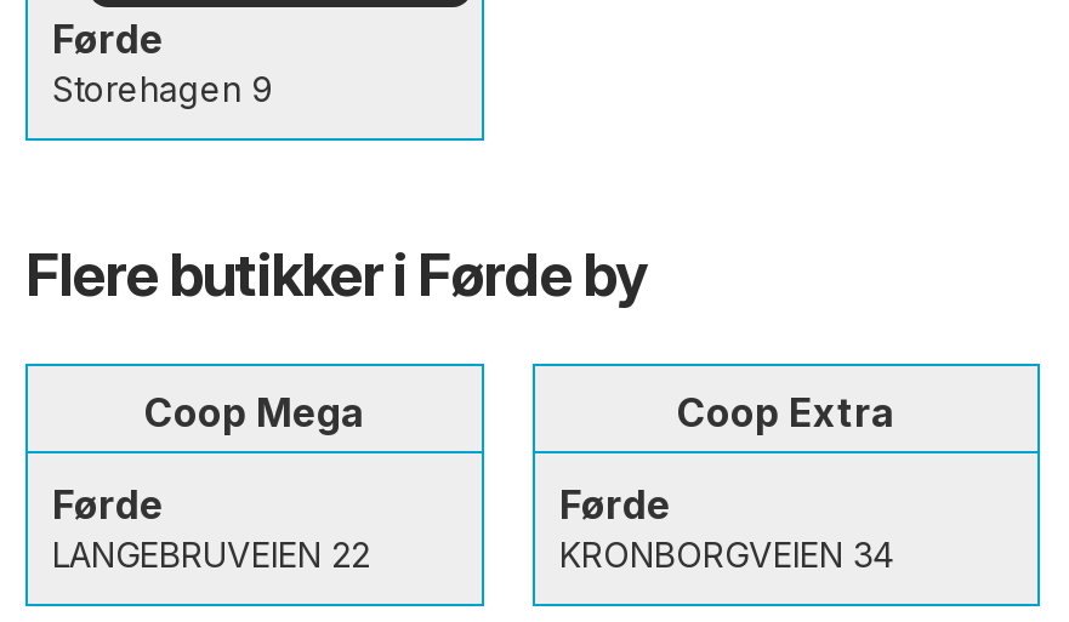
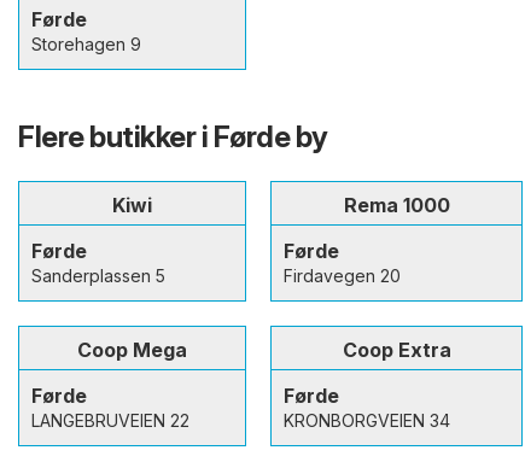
none -> [31,193,165,286] Kiwi | Førde | Sanderplassen 5
none -> [284,193,450,286] Rema 1000 | Førde | Firdavegen 20

